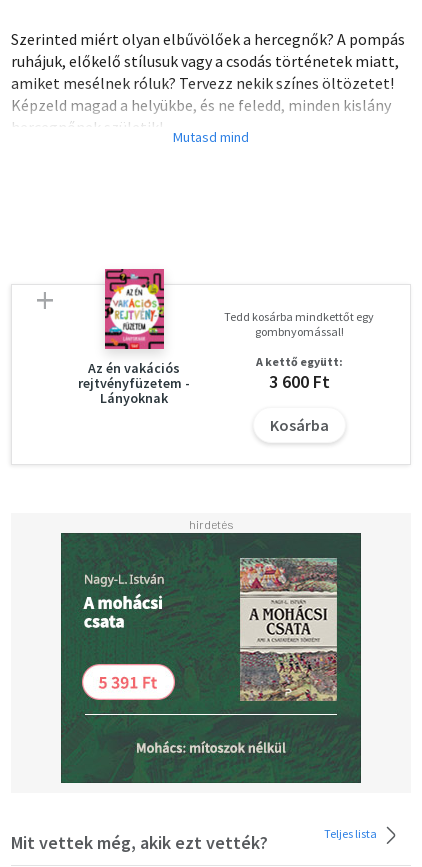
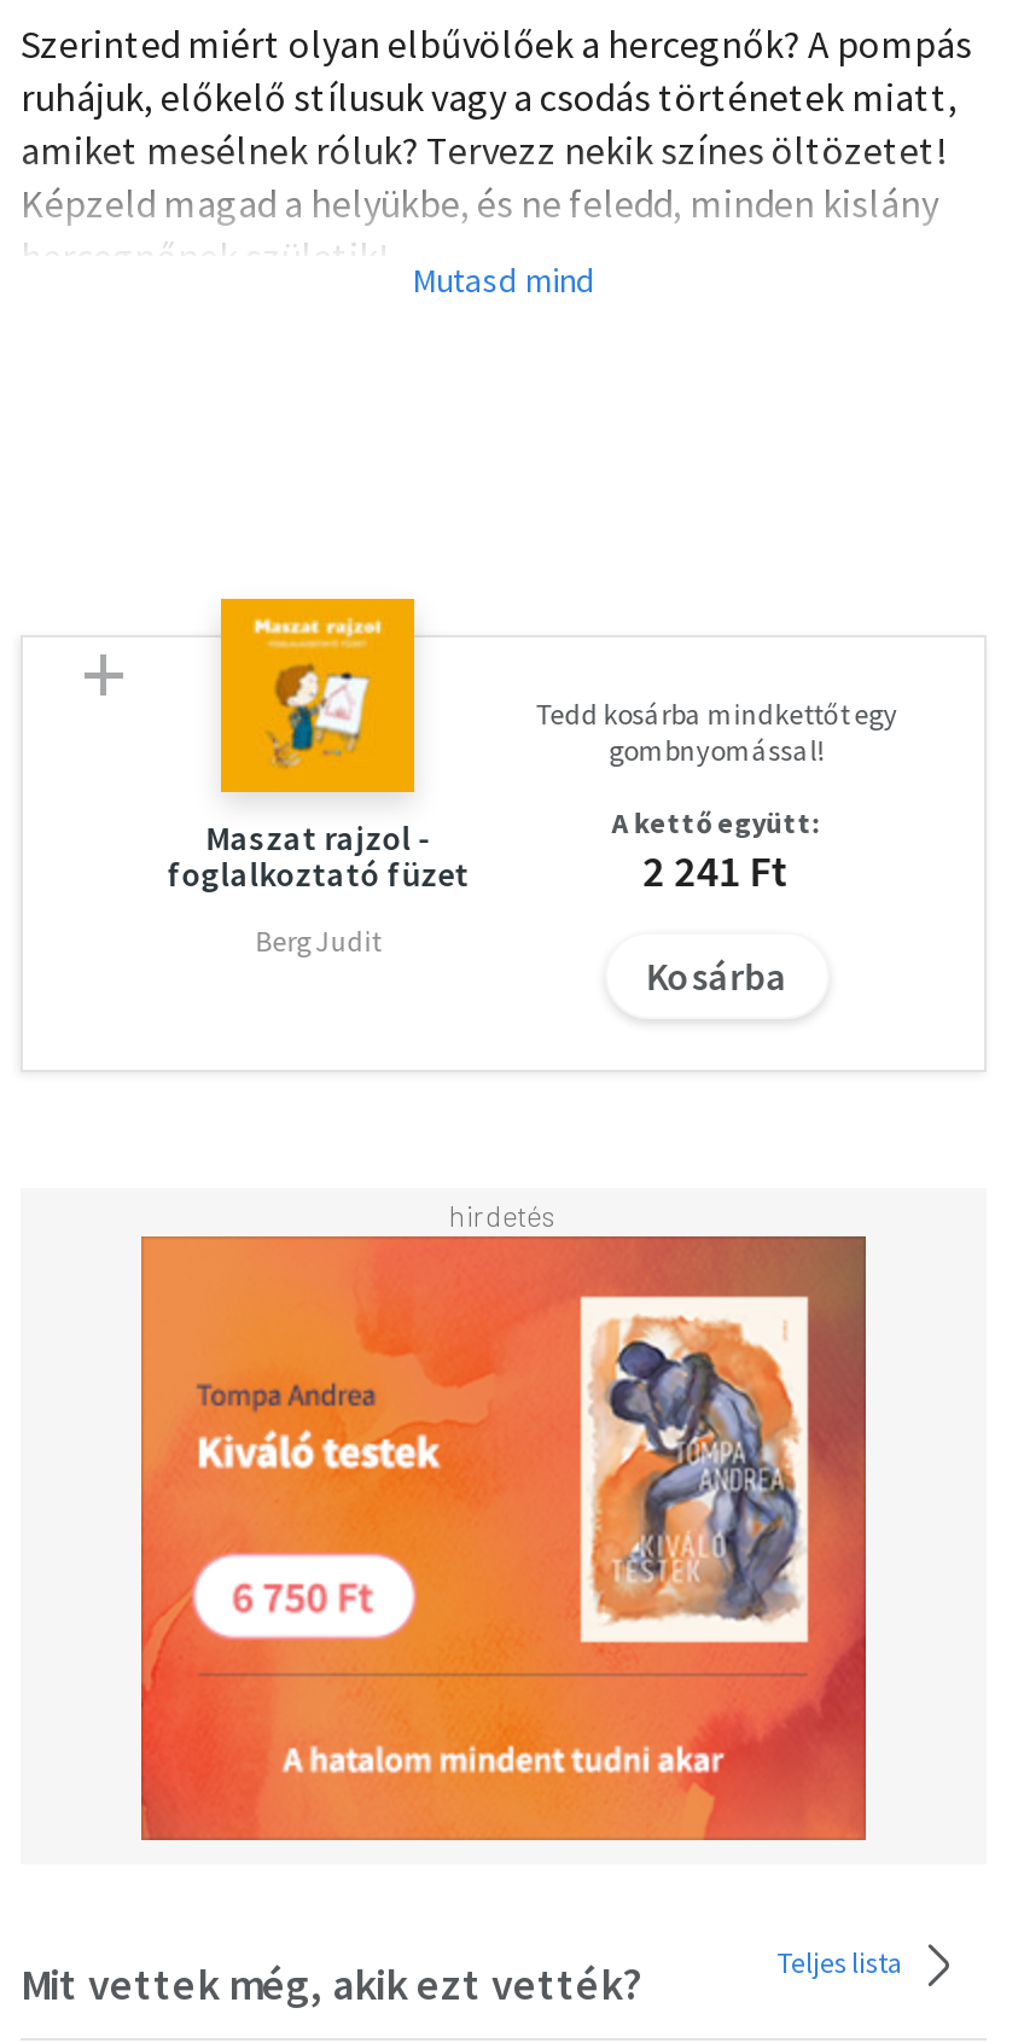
[78,268,190,407] [image] | Az én vakációs | rejtvényfüzetem - | Lányoknak -> [167,596,469,958] [image] | Maszat rajzol - | foglalkoztató füzet | Berg Judit
[269,370,330,393] 3 600 Ft -> [643,842,790,898] 2 241 Ft
[60,532,362,784] [image] -> [139,1234,868,1843] [image]

